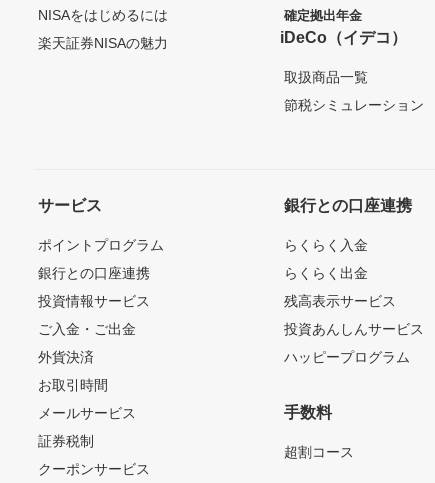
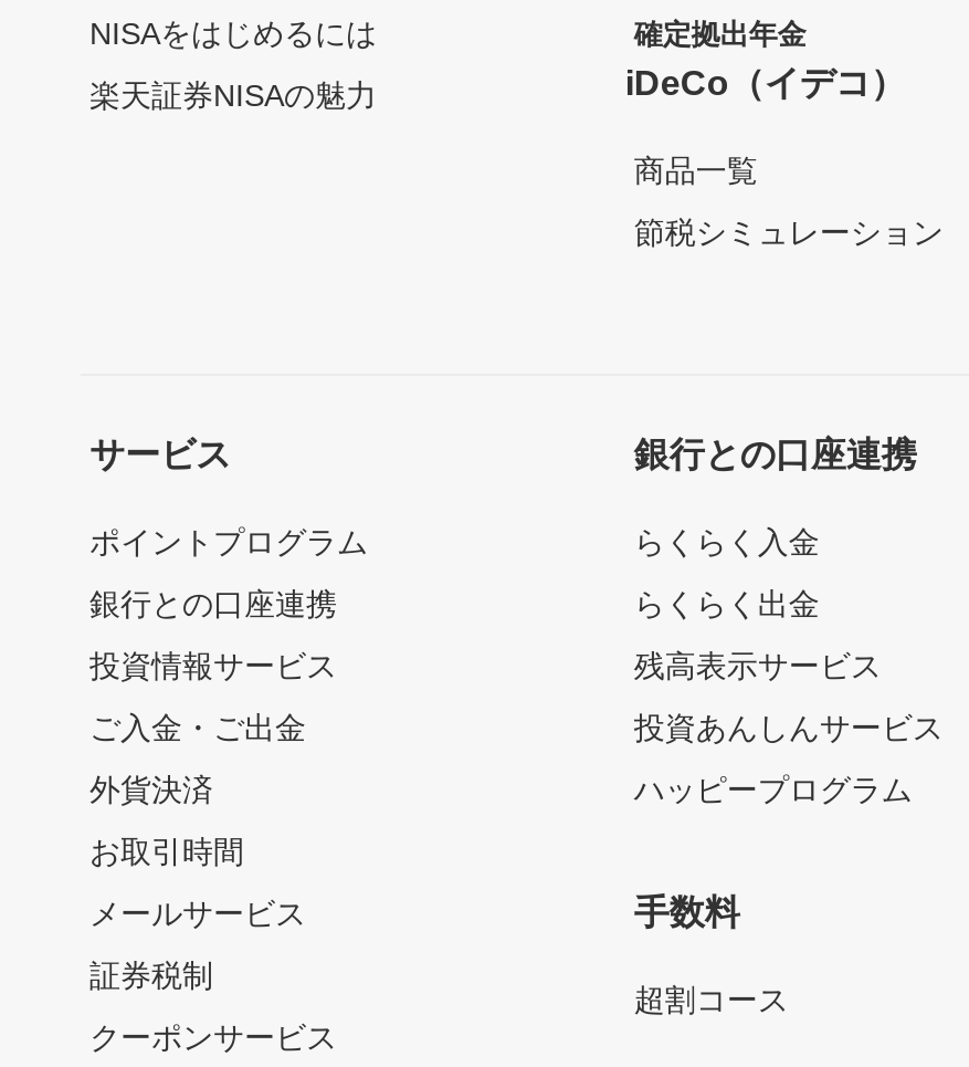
[284,68,368,84] 取扱商品一覧 -> [634,151,758,187] 商品一覧

